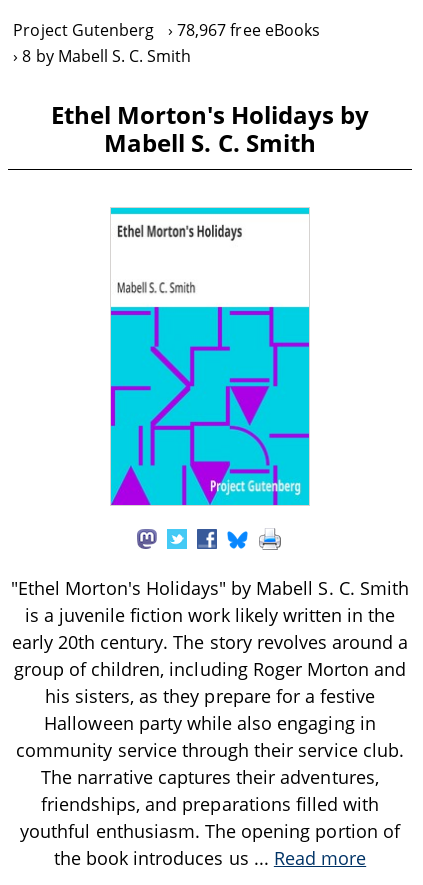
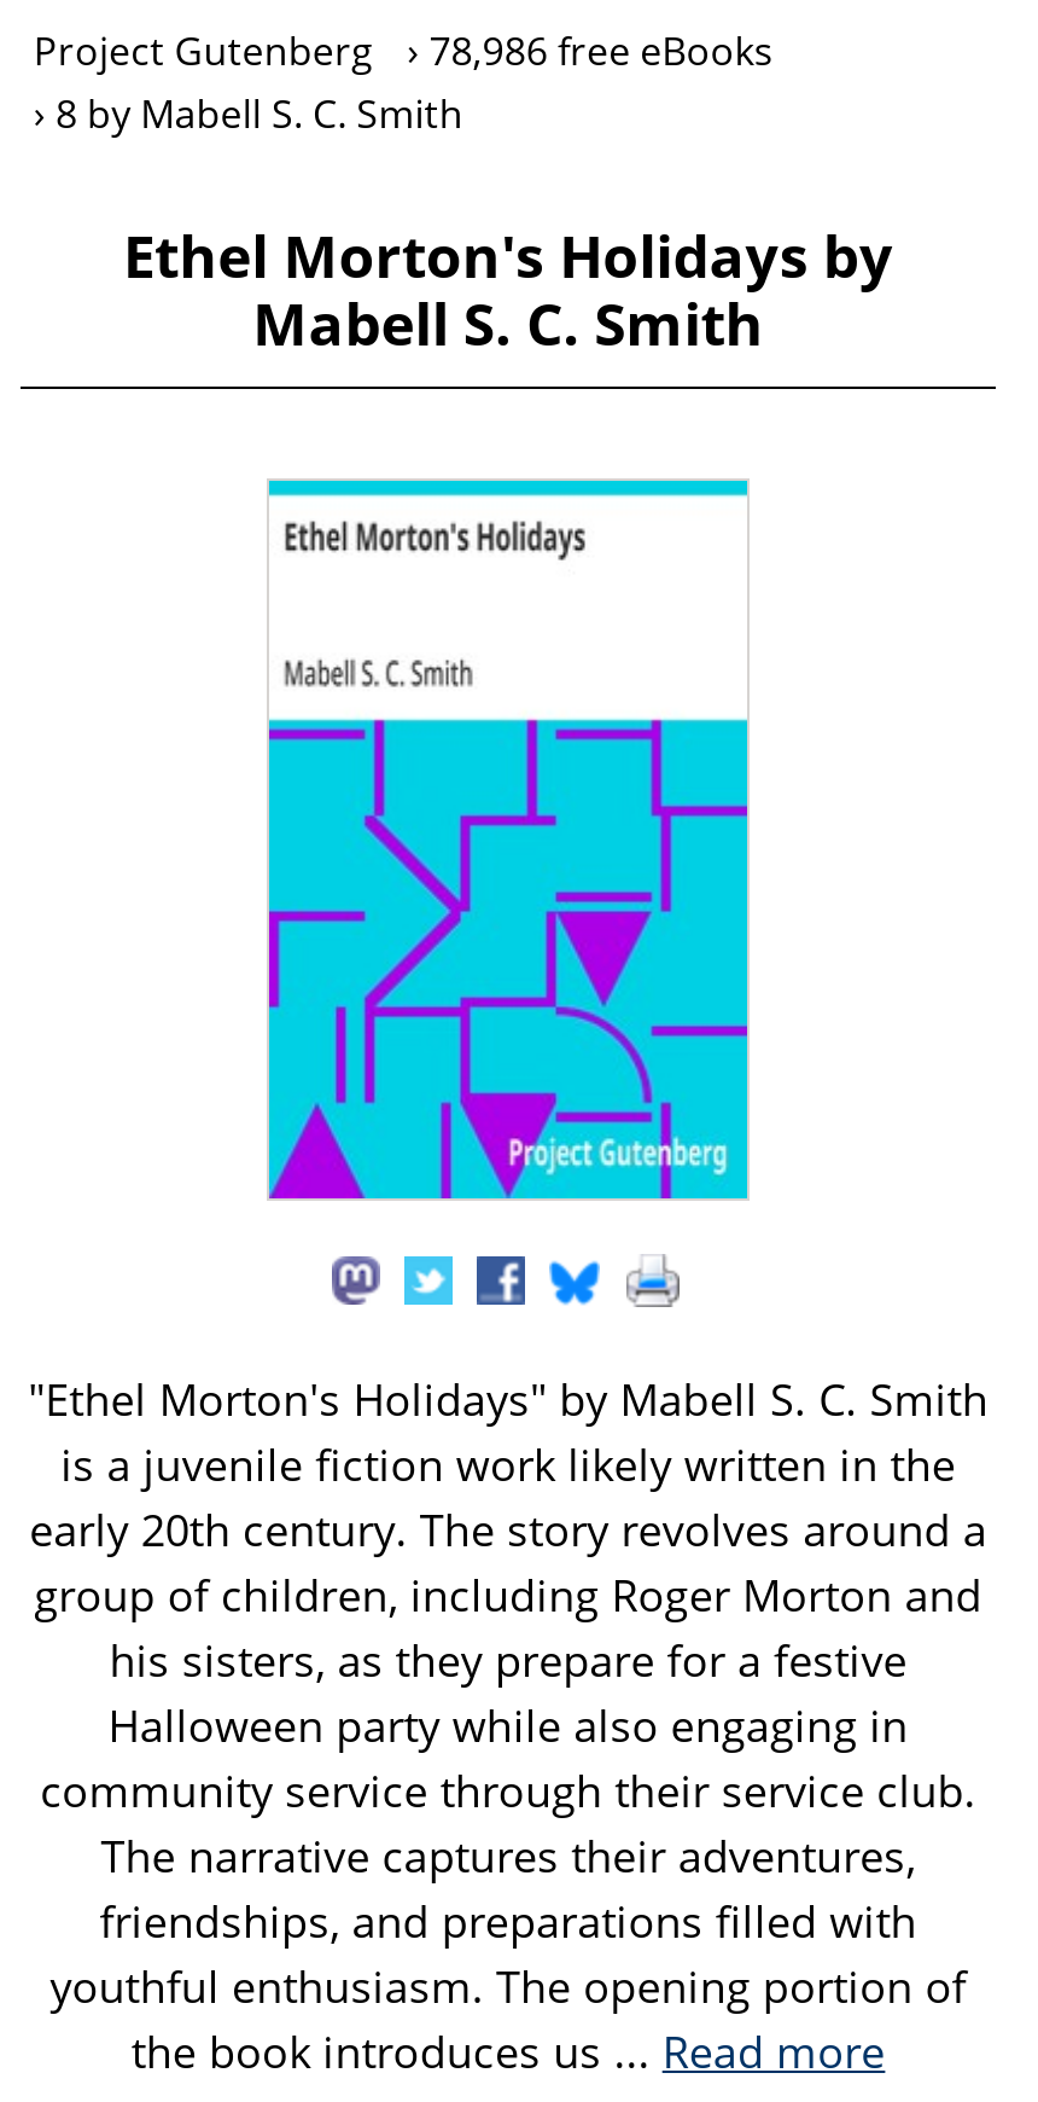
[13,19,320,41] Project Gutenberg 78,967 free eBooks -> [34,24,773,77] Project Gutenberg 78,986 free eBooks

